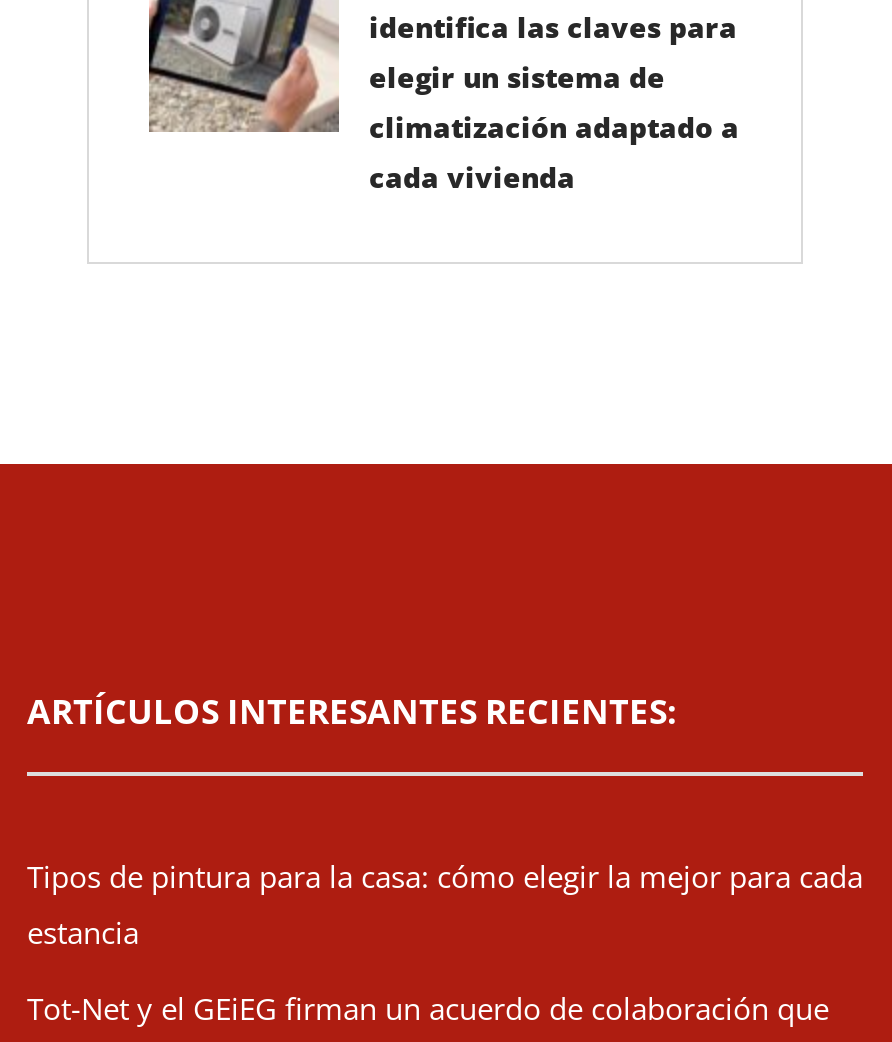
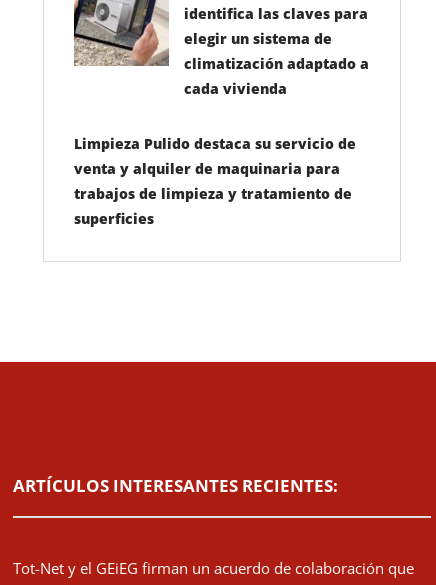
none -> [74,134,356,228] Limpieza Pulido destaca su servicio de | venta y alquiler de maquinaria para | trabajos de limpieza y tratamiento de | superficies
moved [27,689,677,735] -> [13,474,338,497]: ARTÍCULOS INTERESANTES RECIENTES:
[27,857,863,953] Tipos de pintura para la casa: cómo elegir la mejor para cada | estancia -> none

